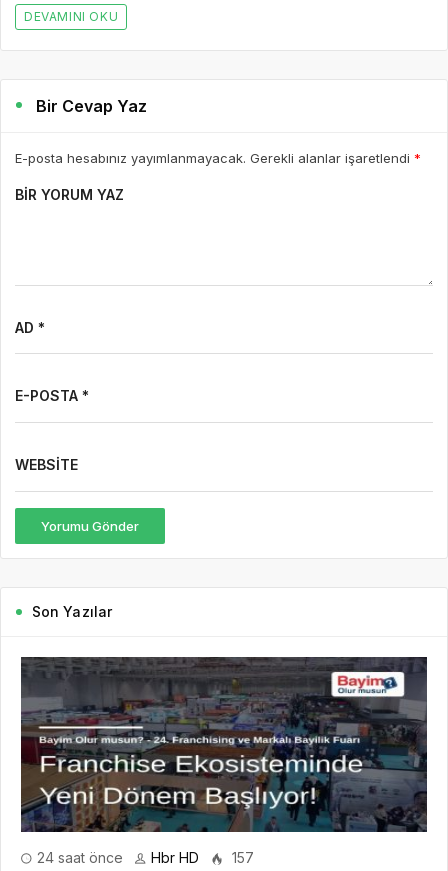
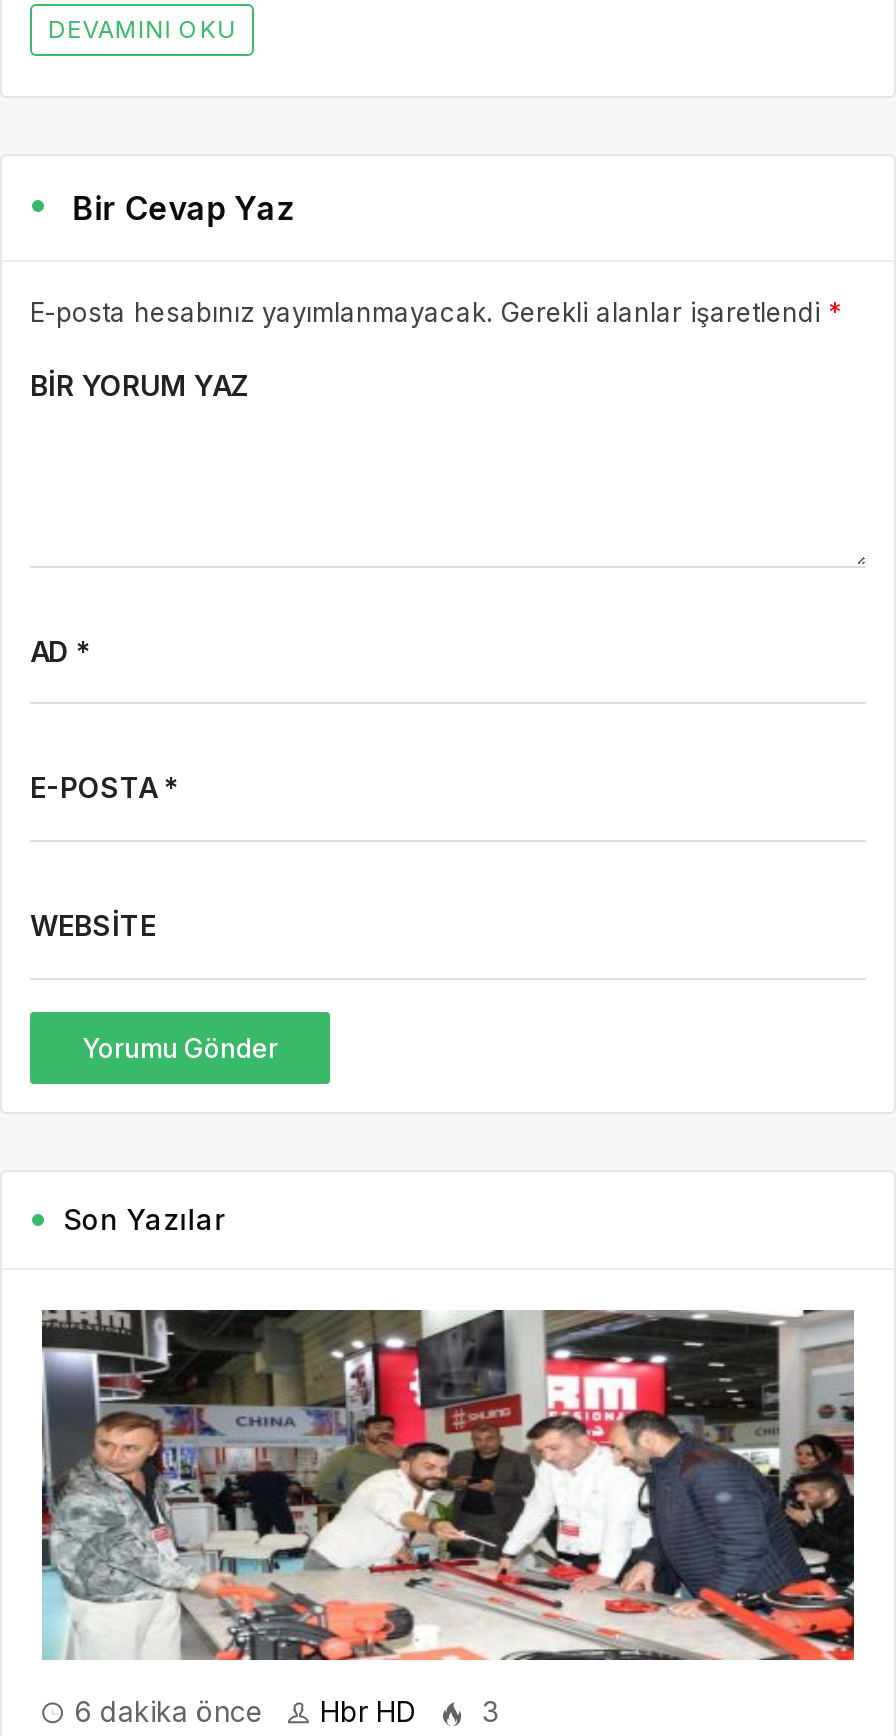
[20,656,428,866] [image] | 24 saat önce -> [40,1308,856,1727] [image] | 6 dakika önce
[228,849,254,866] 157 -> [474,1693,498,1727] 3

